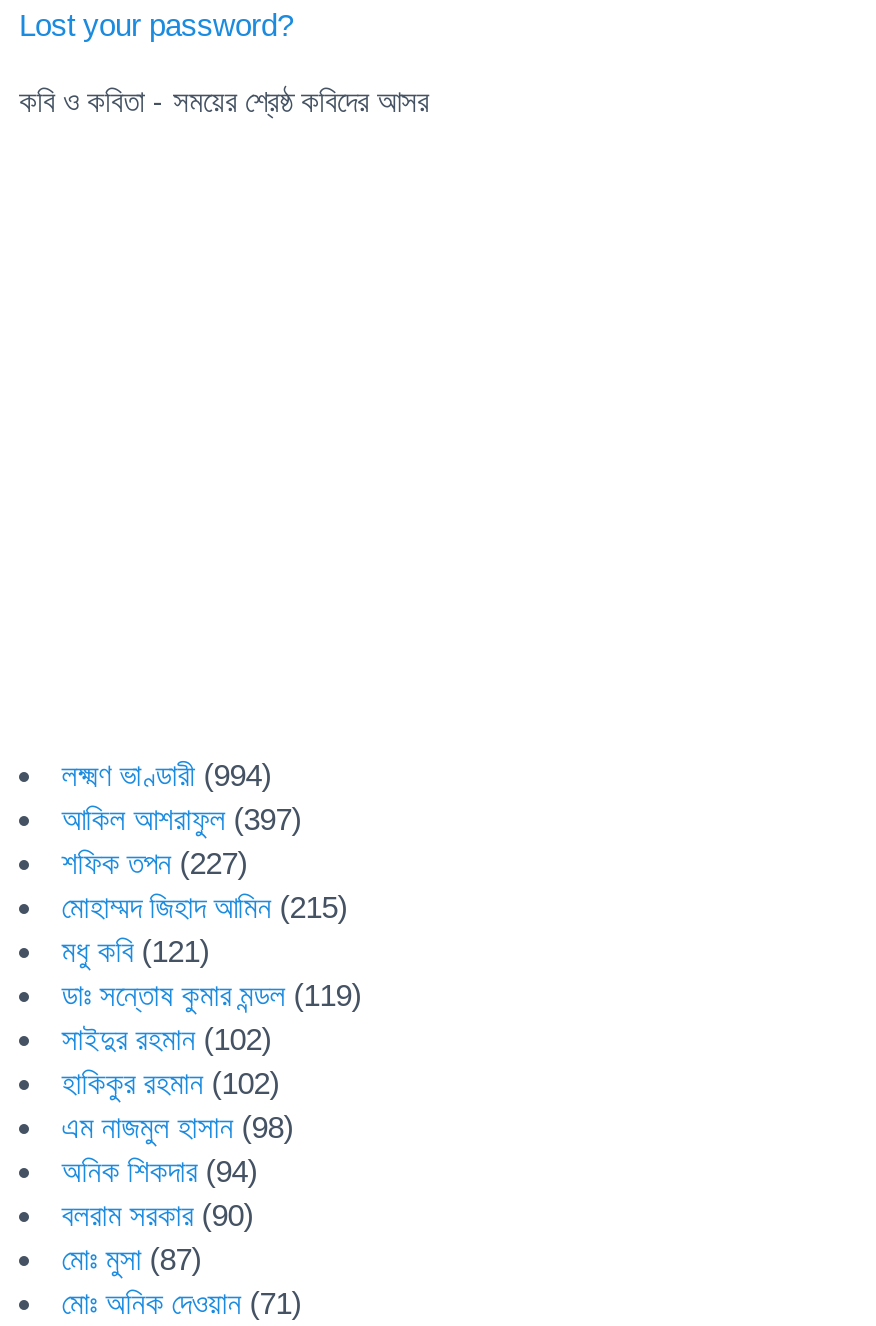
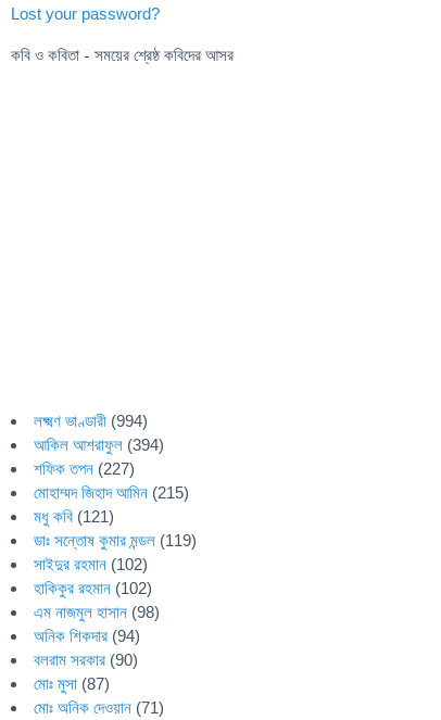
[62,802,302,836] আকিল আশরাফুল (397) -> [34,435,164,454] আকিল আশরাফুল (394)

